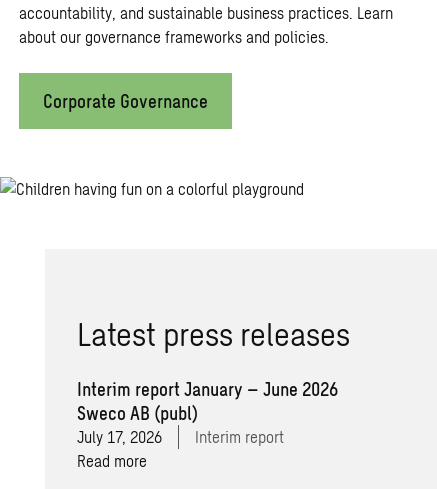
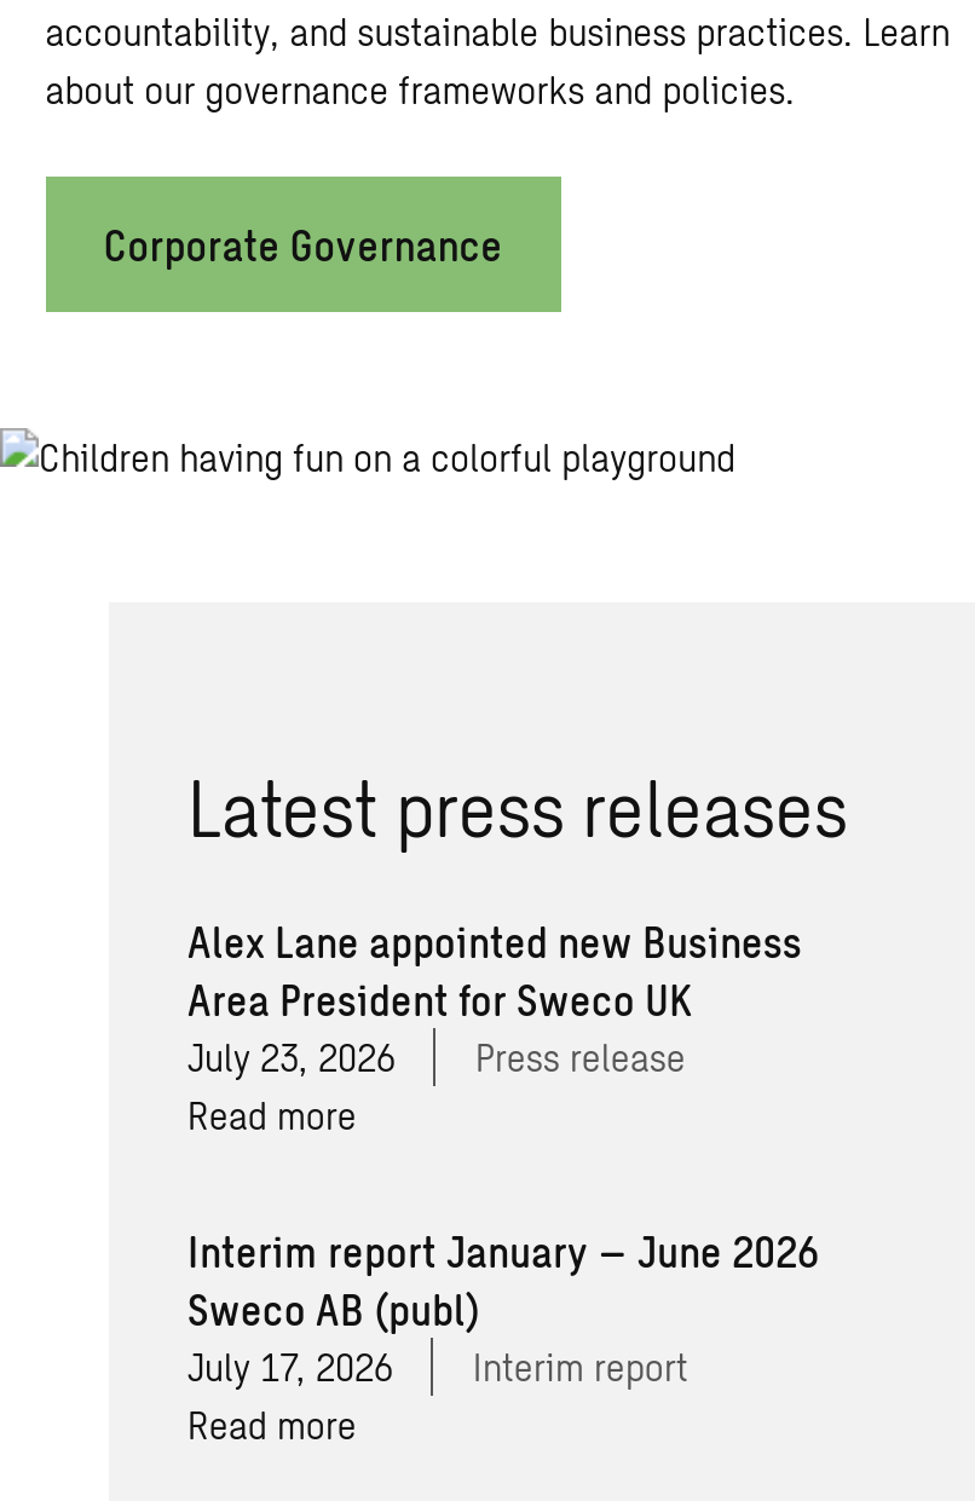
none -> [187,915,802,1138] Alex Lane appointed new Business | Area President for Sweco UK | July 23, 2026 | Press release | Read more

